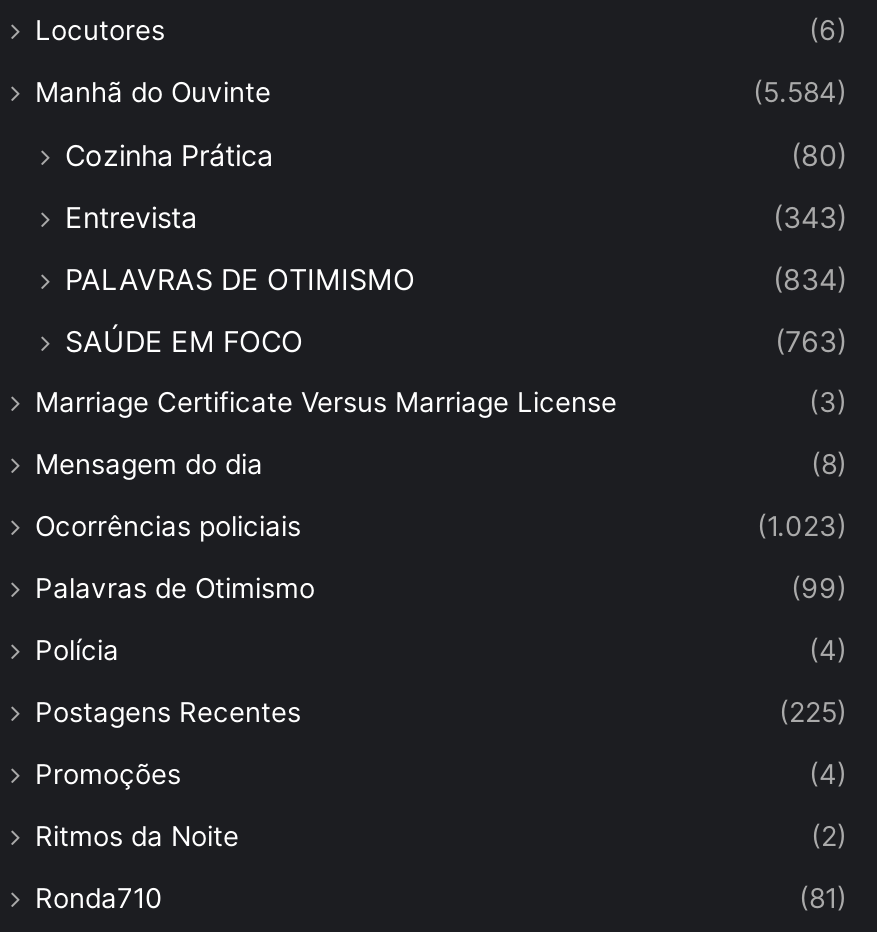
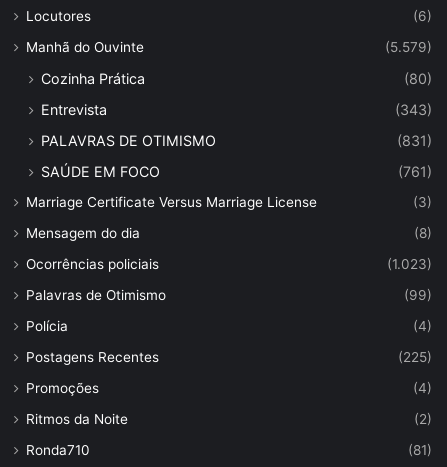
[753,77,847,109] (5.584) -> [385,39,432,55] (5.579)
[773,263,847,297] (834) -> [397,132,432,149] (831)
[775,325,847,359] (763) -> [398,163,432,180] (761)

